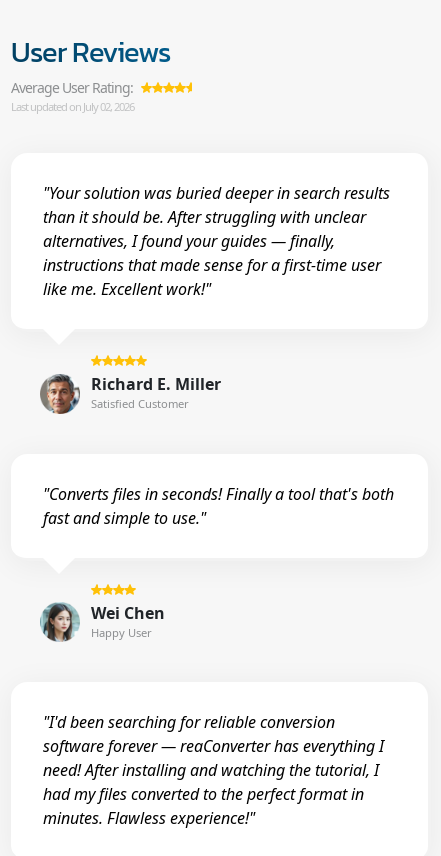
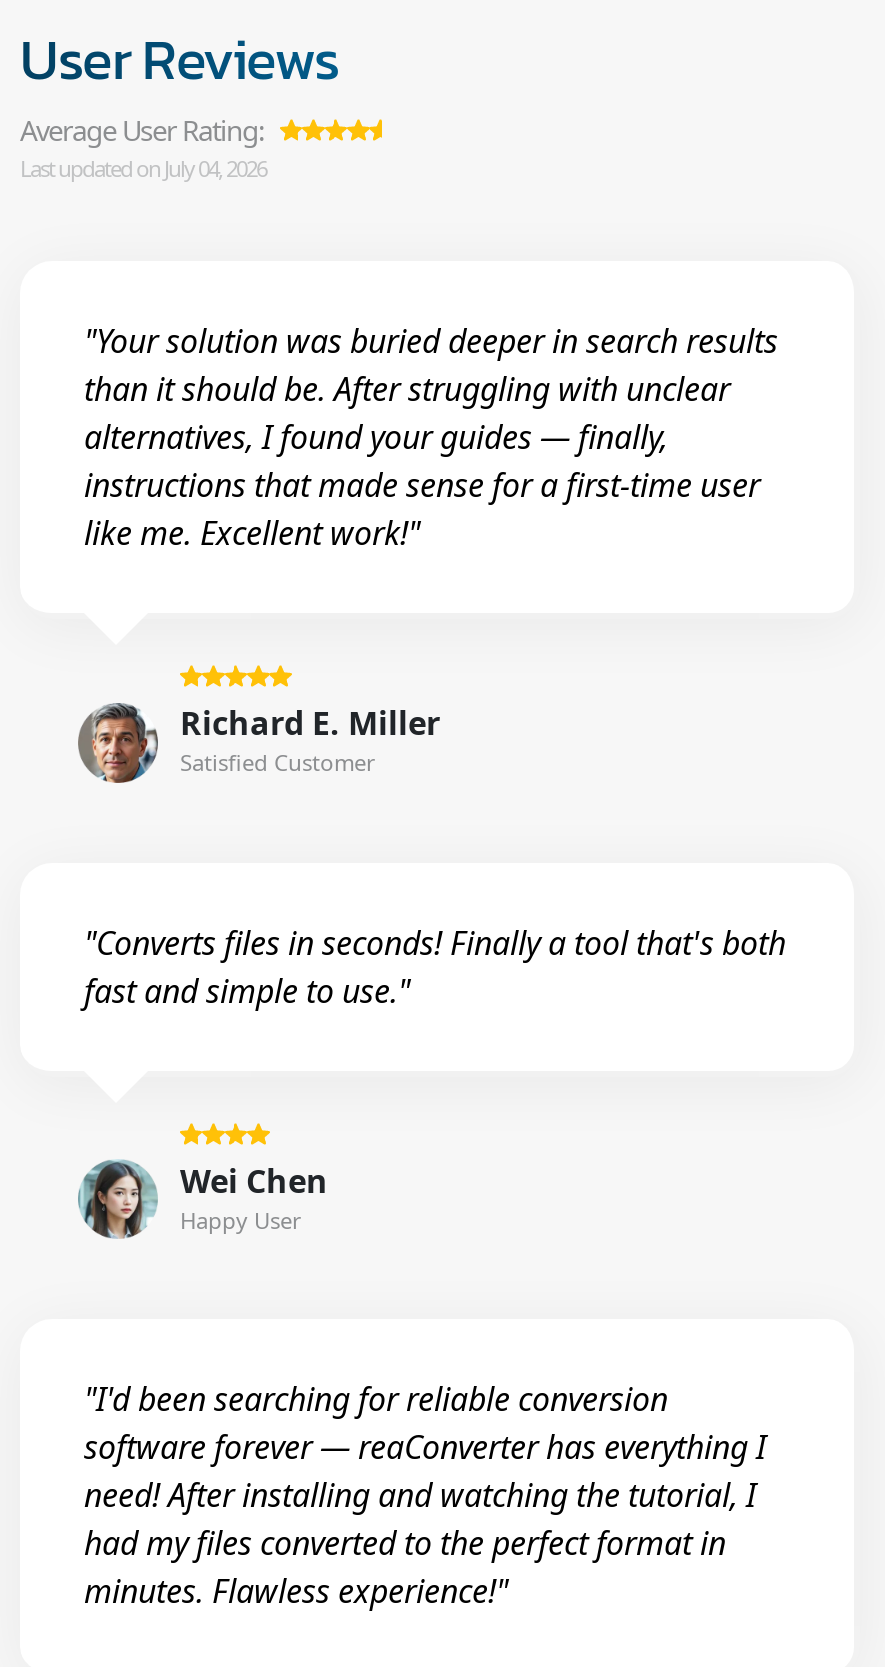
[11,99,134,114] Last updated on July 02, 2026 -> [20,153,266,183] Last updated on July 04, 2026

